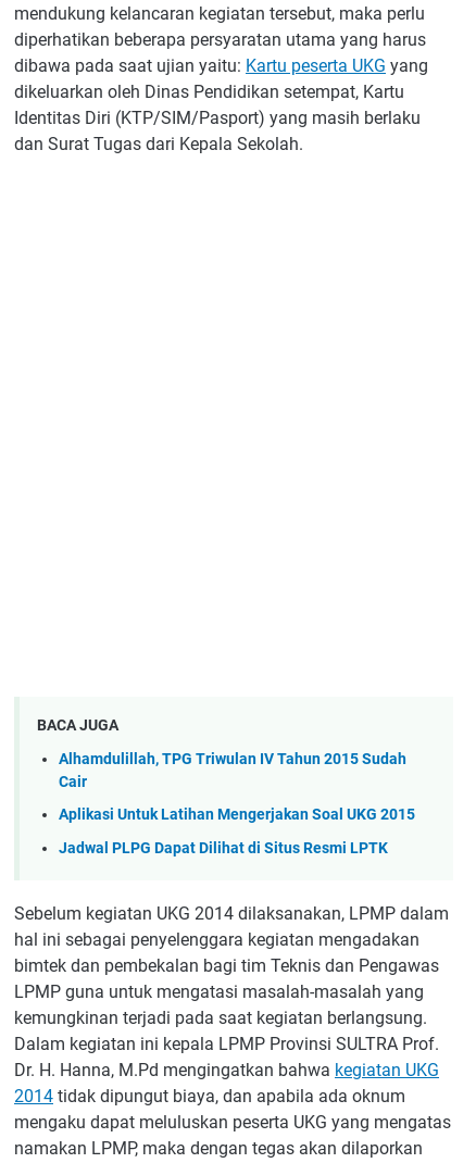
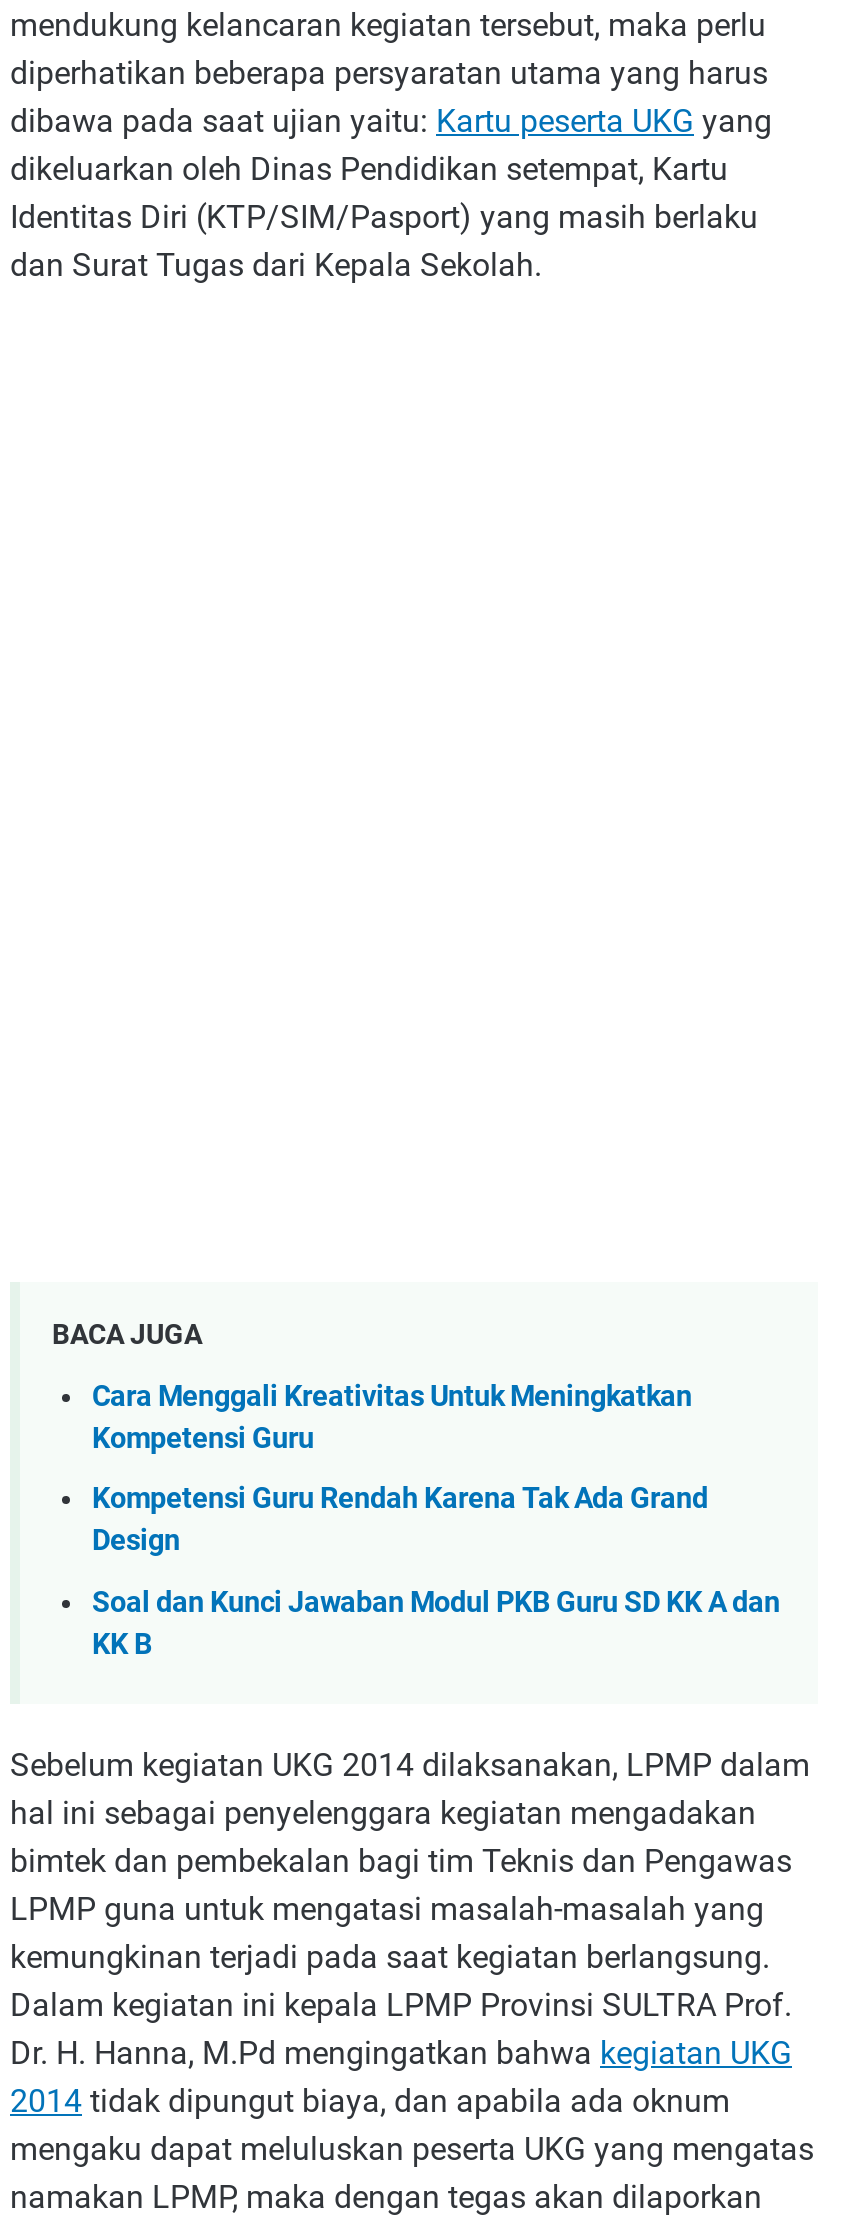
[59,750,406,791] Alhamdulillah, TPG Triwulan IV Tahun 2015 Sudah | Cair -> [92,1379,692,1455] Cara Menggali Kreativitas Untuk Meningkatkan | Kompetensi Guru
[59,806,415,824] Aplikasi Untuk Latihan Mengerjakan Soal UKG 2015 -> [92,1482,708,1558] Kompetensi Guru Rendah Karena Tak Ada Grand | Design
[59,839,388,857] Jadwal PLPG Dapat Dilihat di Situs Resmi LPTK -> [92,1586,780,1662] Soal dan Kunci Jawaban Modul PKB Guru SD KK A dan | KK B

